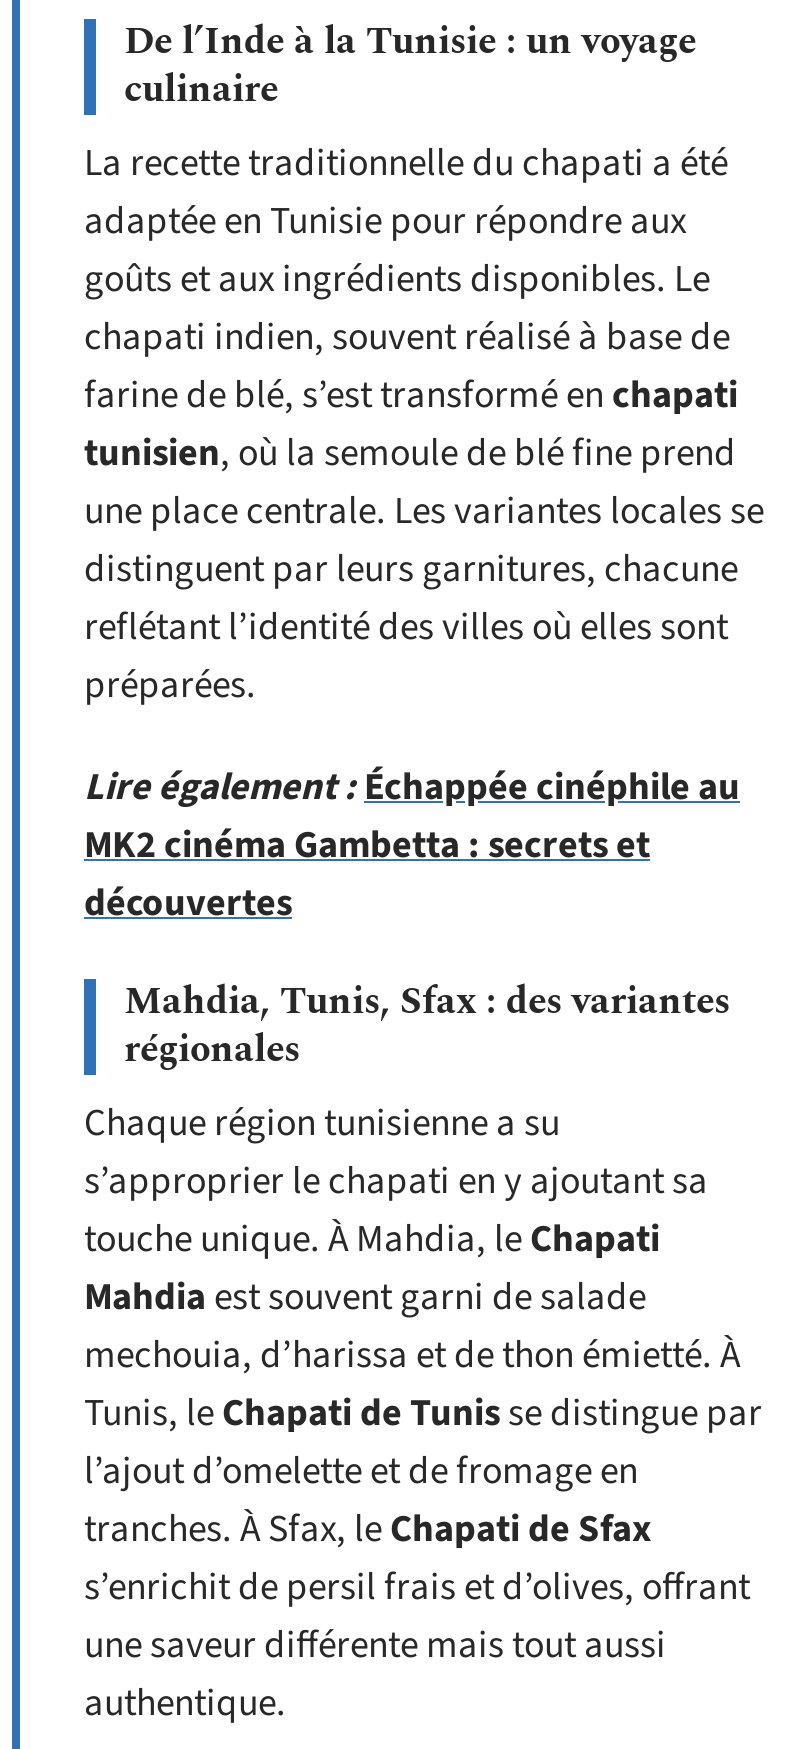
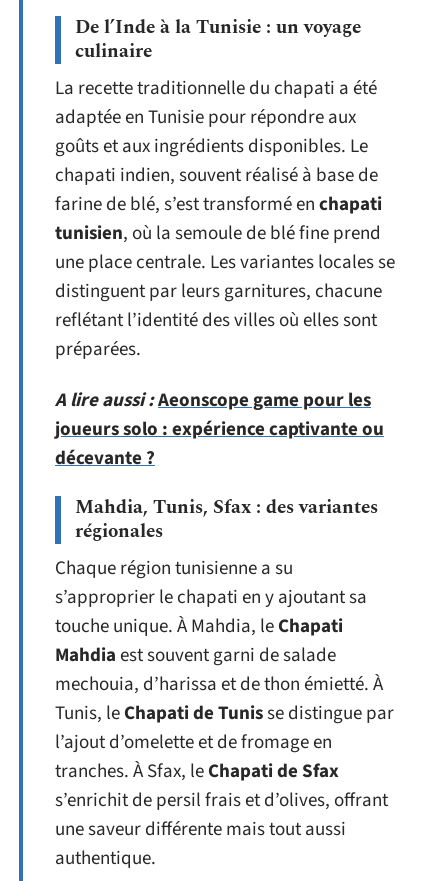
[84,761,740,931] Lire également : Échappée cinéphile au | MK2 cinéma Gambetta : secrets et | découvertes -> [55,387,384,472] A lire aussi : Aeonscope game pour les | joueurs solo : expérience captivante ou | décevante ?

